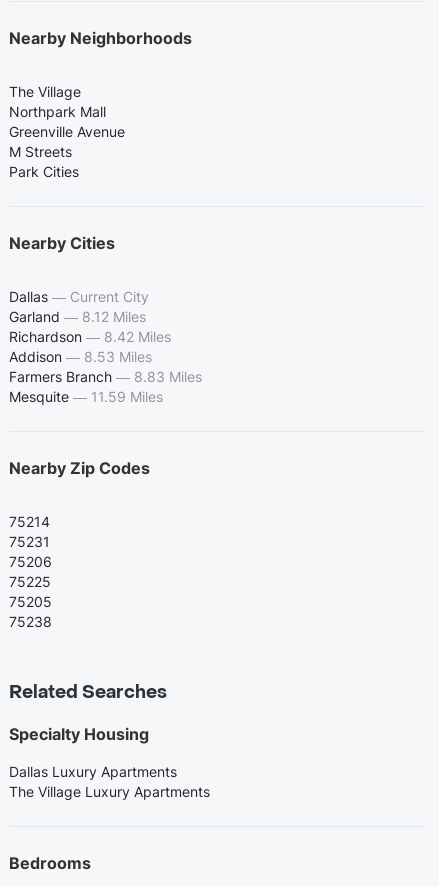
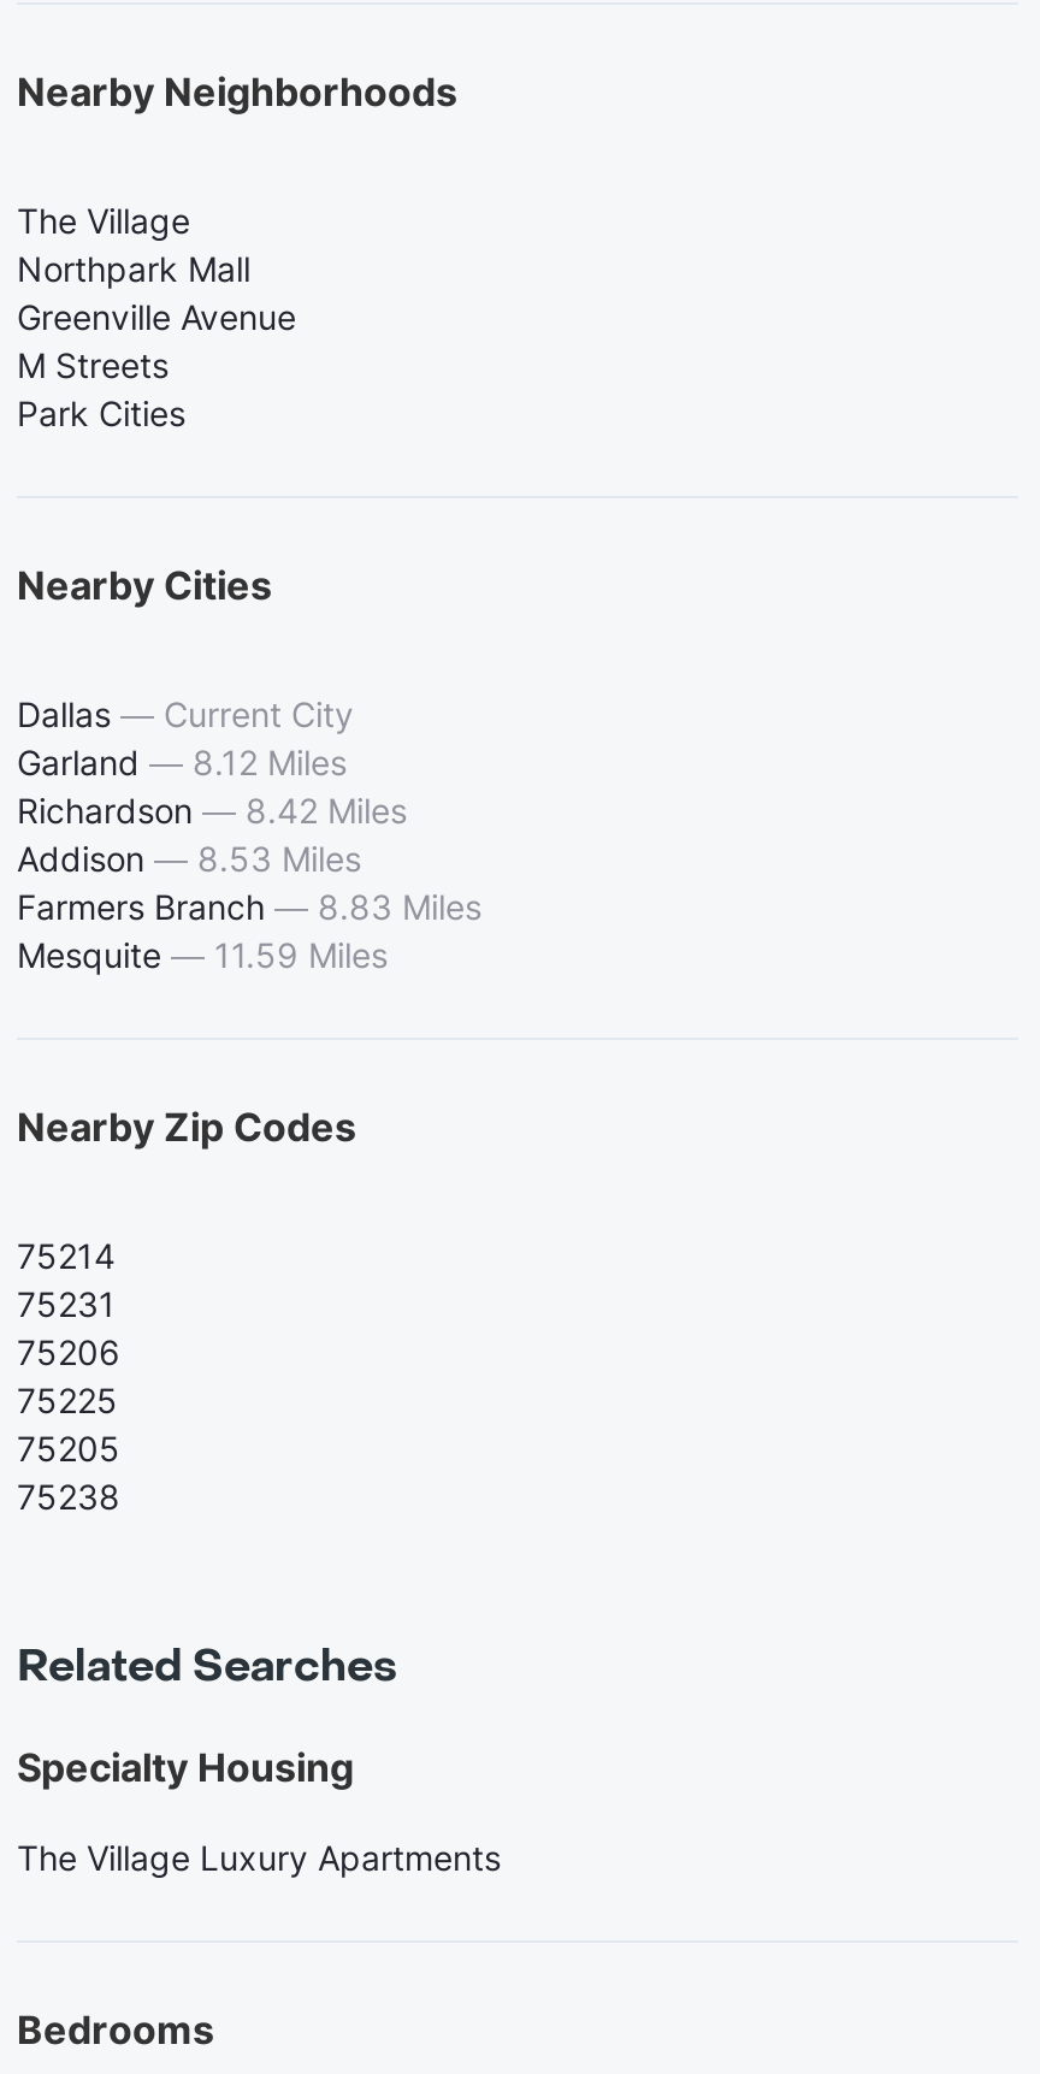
[9,763,177,780] Dallas Luxury Apartments -> none

